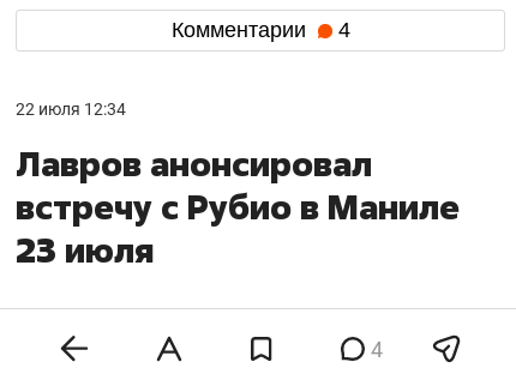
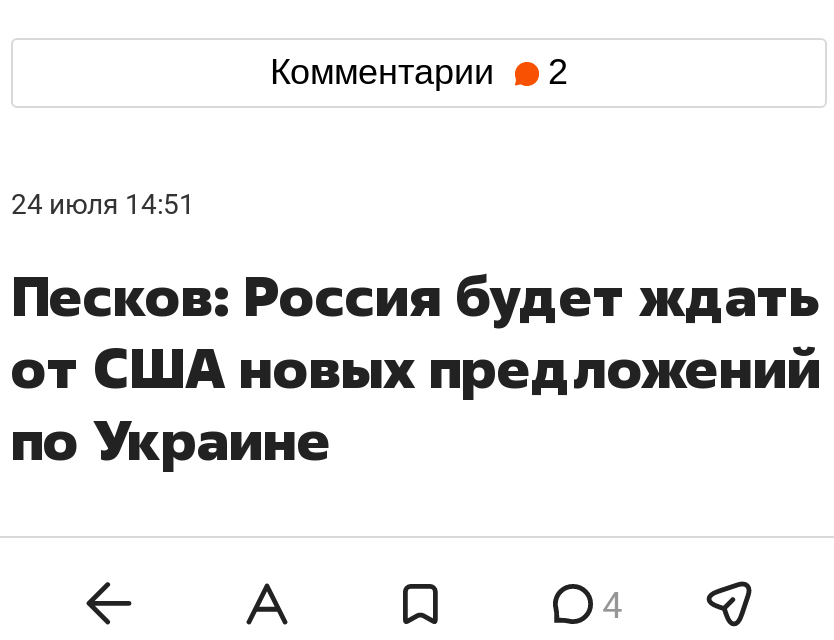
[171,18,350,42] Комментарии 4 -> [270,52,568,92] Комментарии 2
[16,99,126,118] 22 июля 12:34 -> [11,187,195,219] 24 июля 14:51
[16,141,460,272] Лавров анонсировал | встречу с Рубио в Маниле | 23 июля -> [11,257,821,475] Песков: Россия будет ждать | от США новых предложений | по Украине

